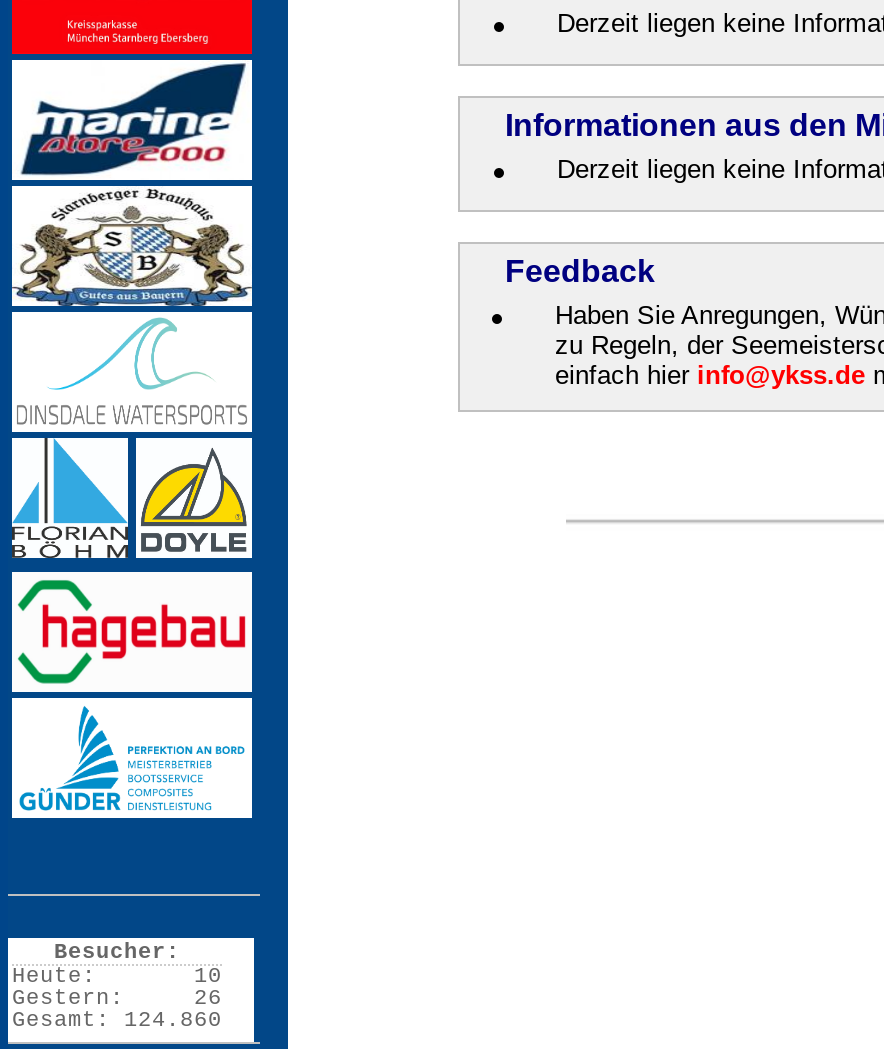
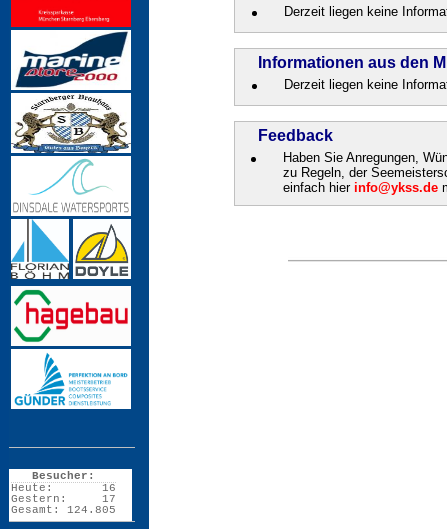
[194,964,222,988] 10 -> [102,482,116,494] 16
[194,986,222,1010] 26 -> [102,493,116,505] 17
[12,1008,222,1032] Gesamt: 124.860 -> [11,504,116,516] Gesamt: 124.805

